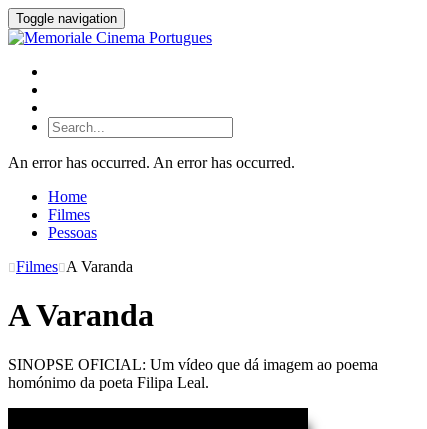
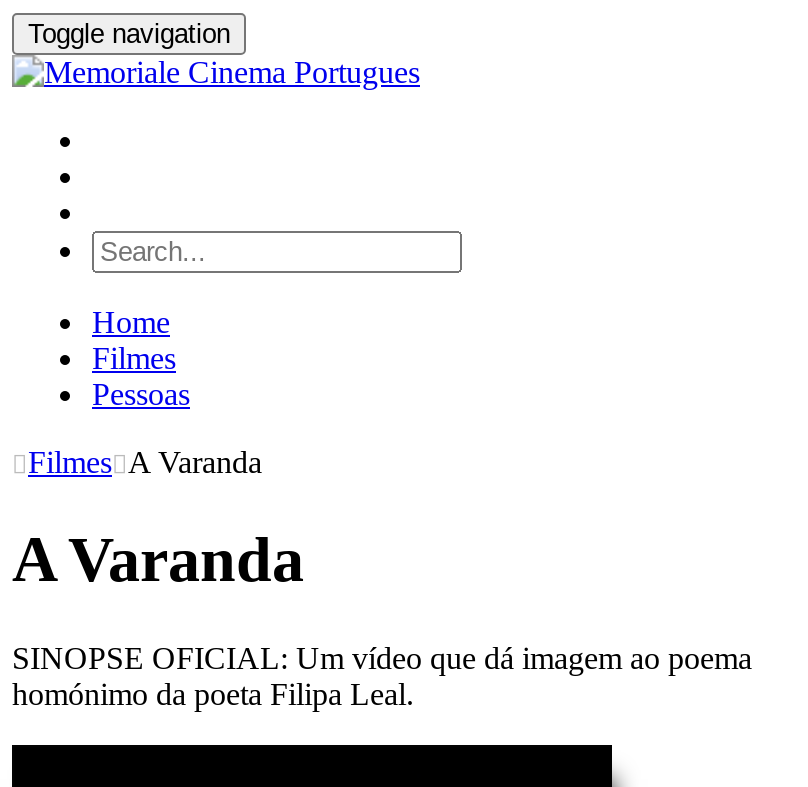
[8,154,295,171] An error has occurred. An error has occurred. -> none

